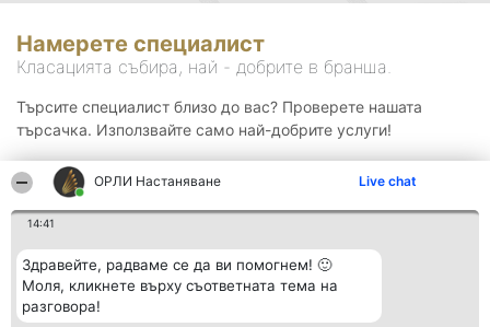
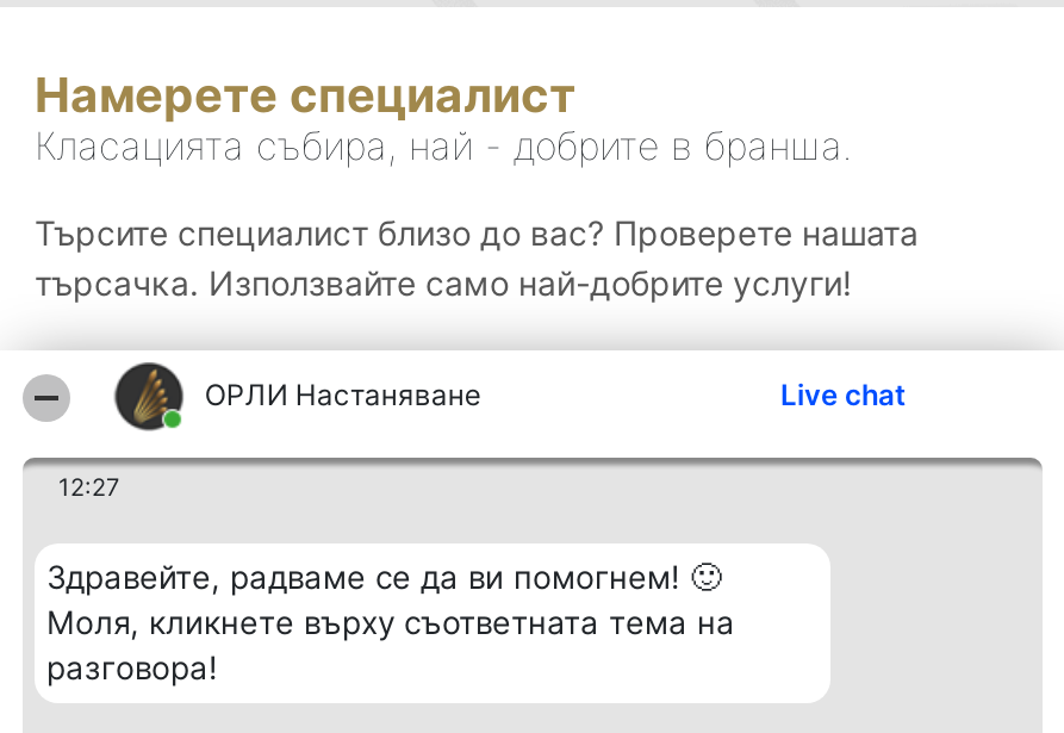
[27,217,55,230] 14:41 -> [58,472,120,501] 12:27

